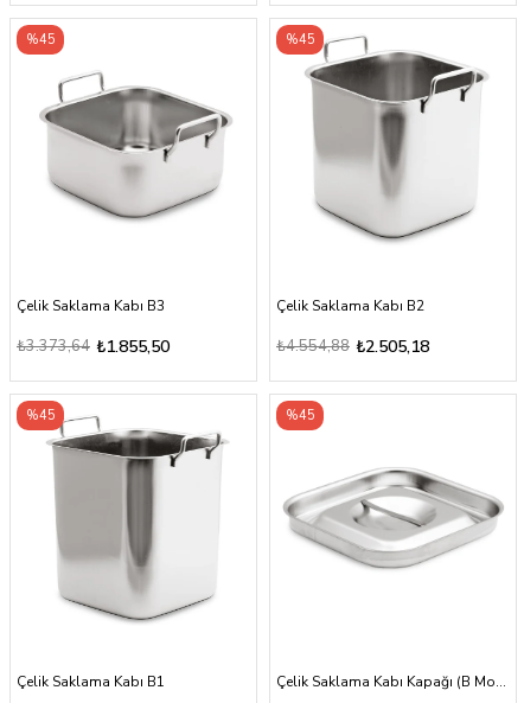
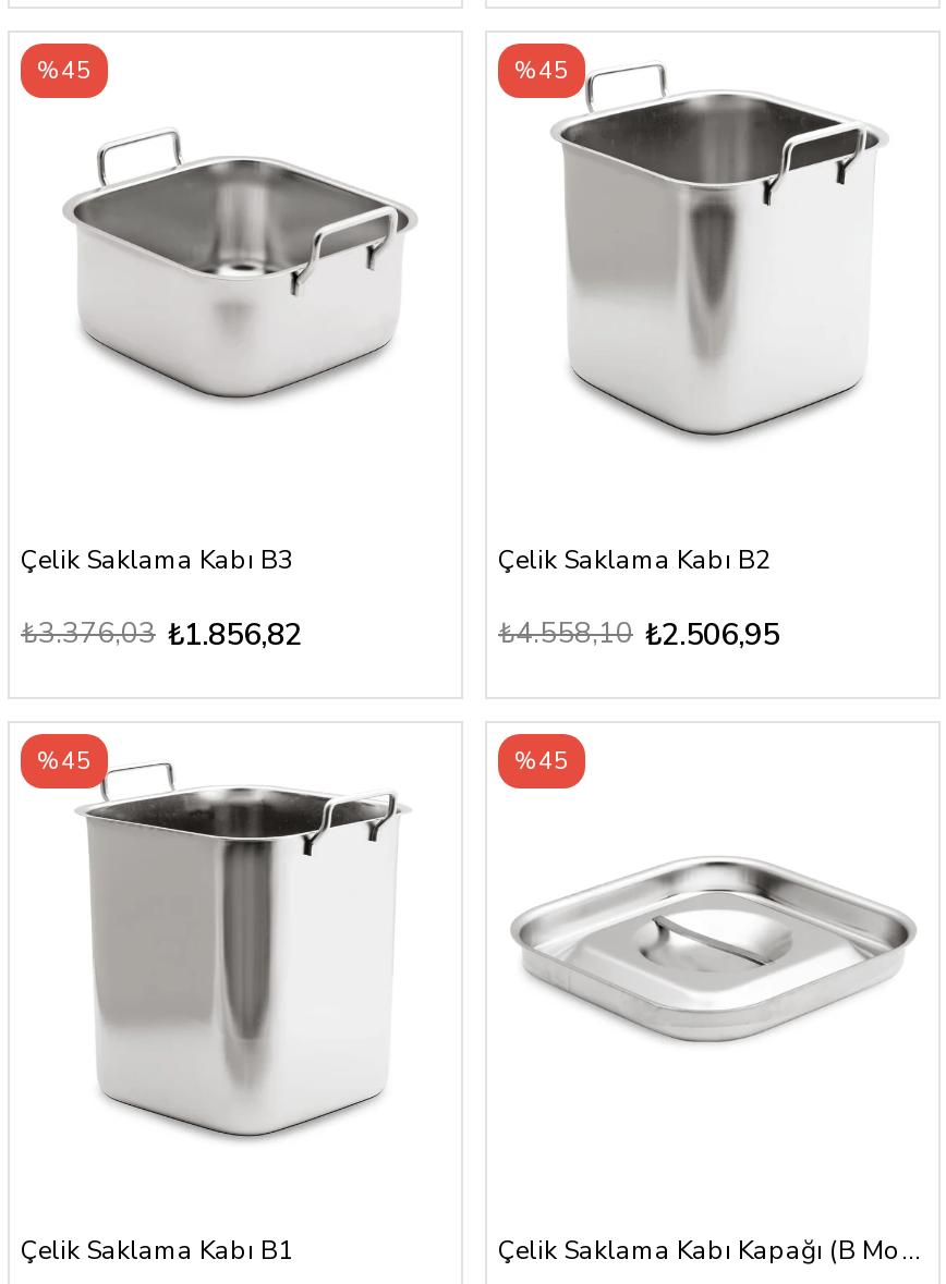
[17,335,90,357] ₺3.373,64 -> [21,614,156,653] ₺3.376,03
[96,335,170,358] ₺1.855,50 -> [167,614,302,656] ₺1.856,82
[276,335,350,357] ₺4.554,88 -> [498,614,633,653] ₺4.558,10
[356,335,429,358] ₺2.505,18 -> [644,614,779,656] ₺2.506,95

